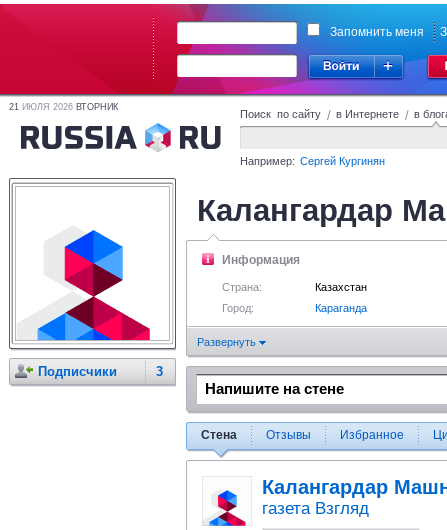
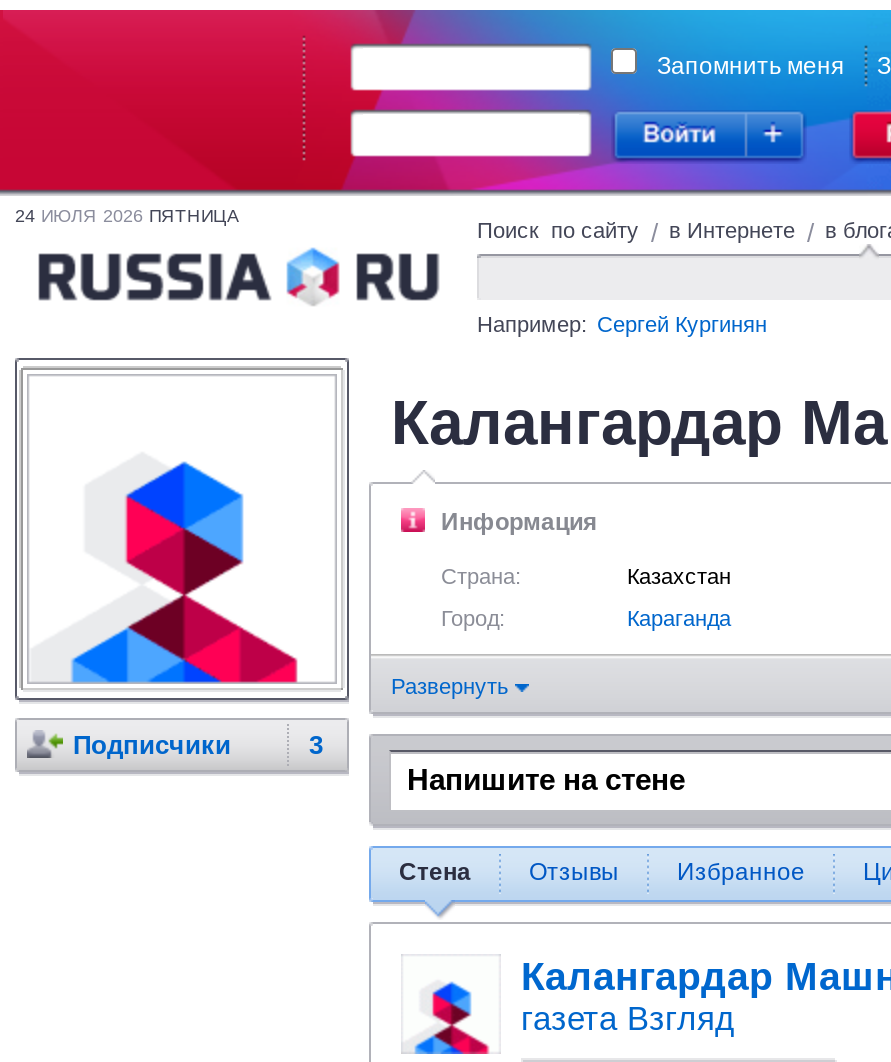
[9,102,118,112] 21 ИЮЛЯ 2026 ВТОРНИК -> [15,206,239,226] 24 ИЮЛЯ 2026 ПЯТНИЦА

